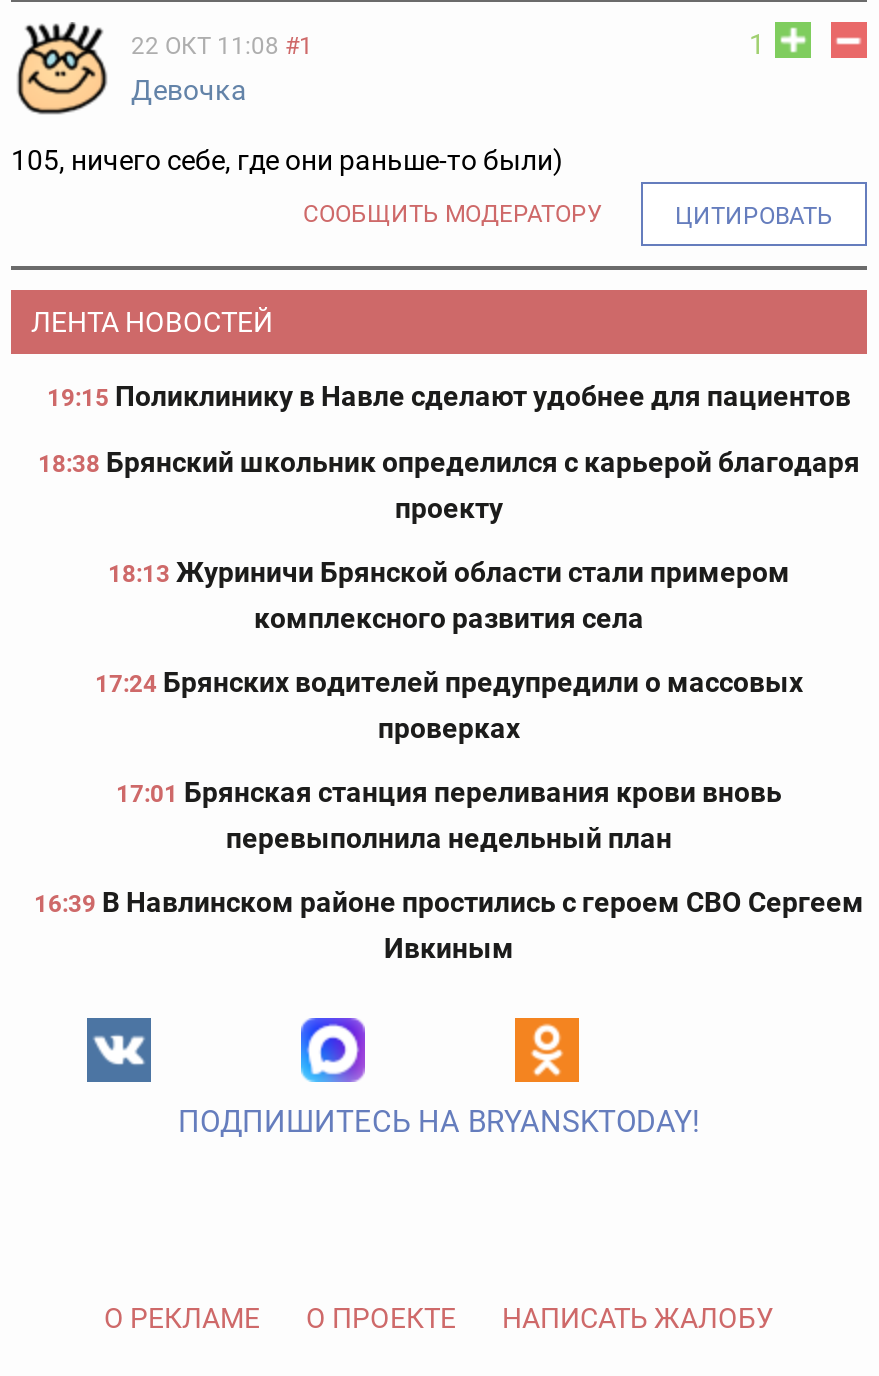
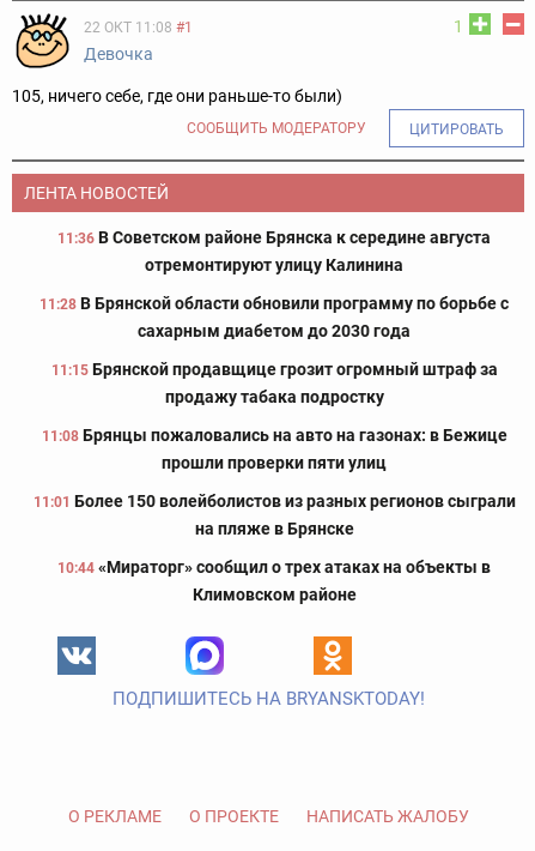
[47,379,851,411] 19:15 Поликлинику в Навле сделают удобнее для пациентов -> [57,227,491,274] 11:36 В Советском районе Брянска к середине августа | отремонтируют улицу Калинина
[38,445,860,523] 18:38 Брянский школьник определился с карьерой благодаря | проекту -> [39,293,509,340] 11:28 В Брянской области обновили программу по борьбе с | сахарным диабетом до 2030 года
[108,555,790,633] 18:13 Журиничи Брянской области стали примером | комплексного развития села -> [51,359,497,406] 11:15 Брянской продавщице грозит огромный штраф за | продажу табака подростку
[95,665,803,743] 17:24 Брянских водителей предупредили о массовых | проверках -> [41,425,507,472] 11:08 Брянцы пожаловались на авто на газонах: в Бежице | прошли проверки пяти улиц
[116,775,782,853] 17:01 Брянская станция переливания крови вновь | перевыполнила недельный план -> [33,491,515,538] 11:01 Более 150 волейболистов из разных регионов сыграли | на пляже в Брянске
[34,885,864,963] 16:39 В Навлинском районе простились с героем СВО Сергеем | Ивкиным -> [57,557,491,604] 10:44 «Мираторг» сообщил о трех атаках на объекты в | Климовском районе

